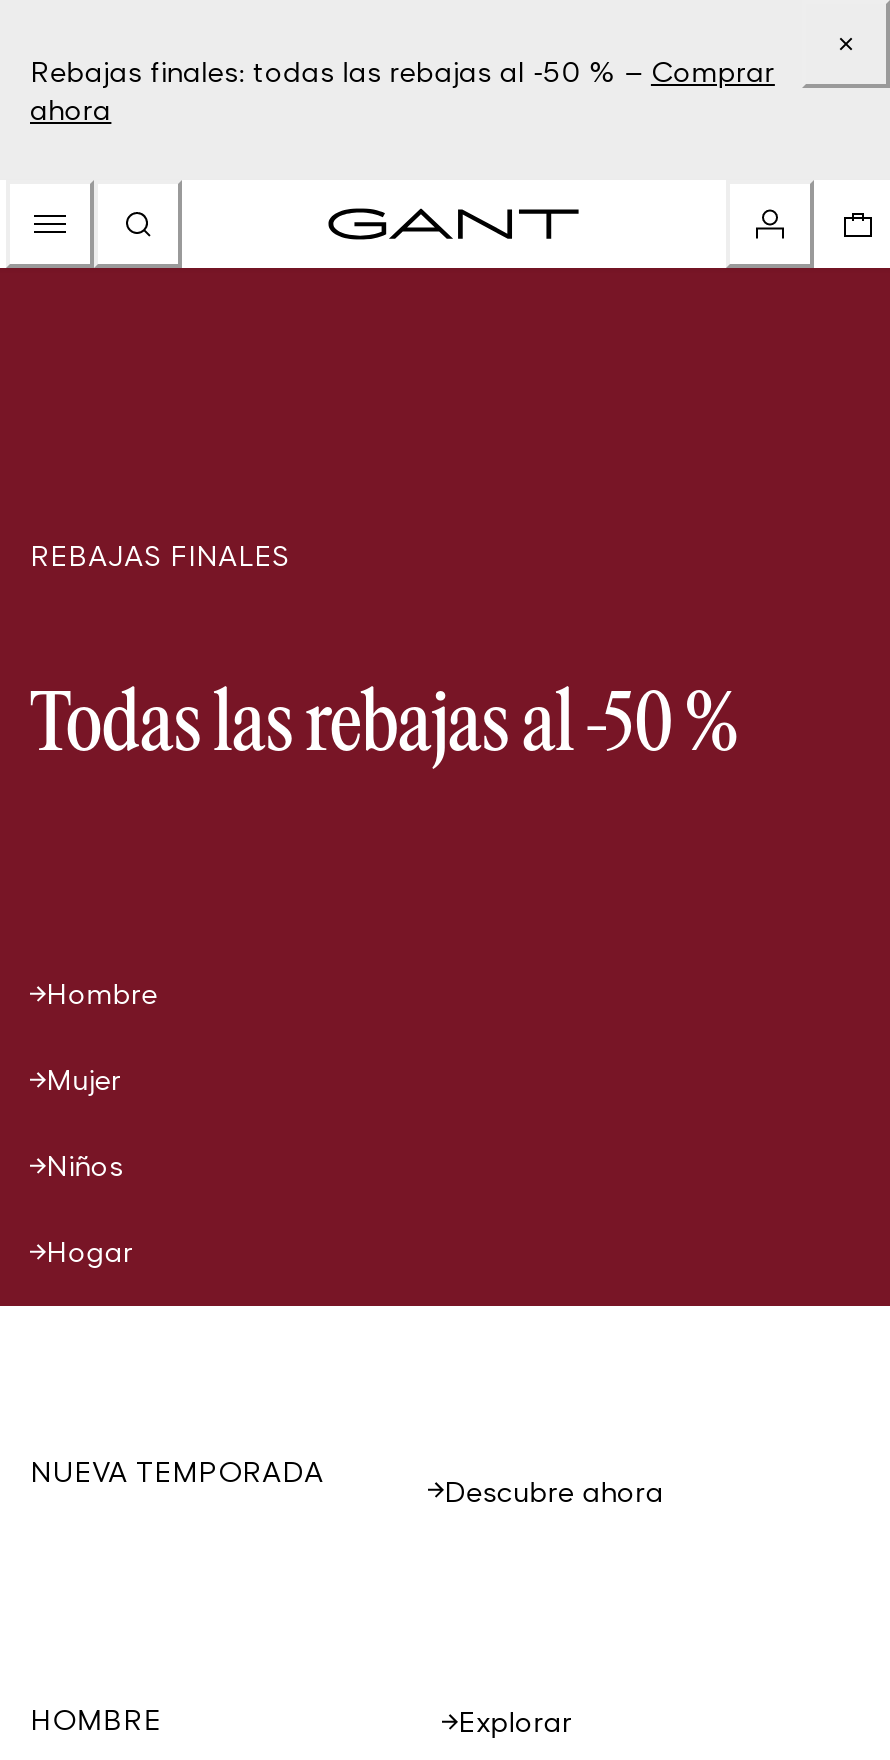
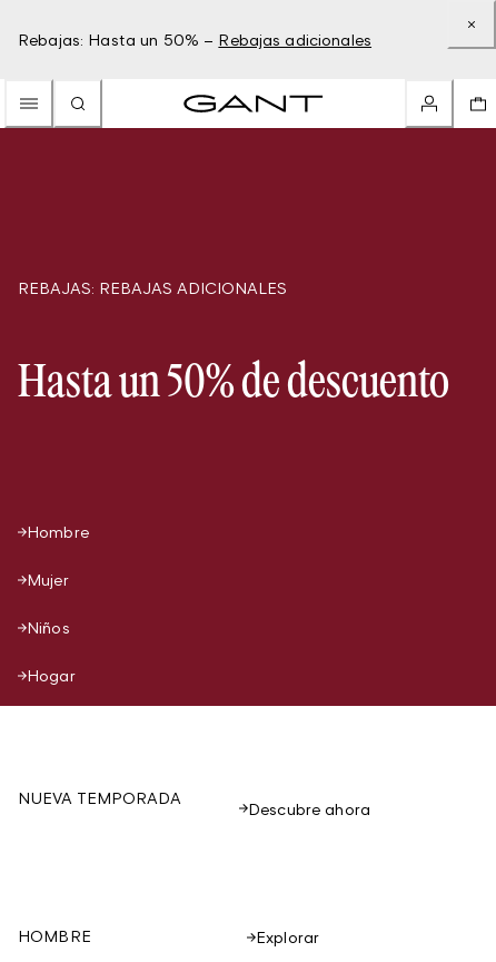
[30,54,775,126] Rebajas finales: todas las rebajas al -50 % – Comprar | ahora -> [18,30,371,49] Rebajas: Hasta un 50% – Rebajas adicionales
[30,538,290,572] REBAJAS FINALES -> [18,278,287,297] REBAJAS: REBAJAS ADICIONALES
[30,686,738,768] Todas las rebajas al -50 % -> [18,361,449,406] Hasta un 50% de descuento

